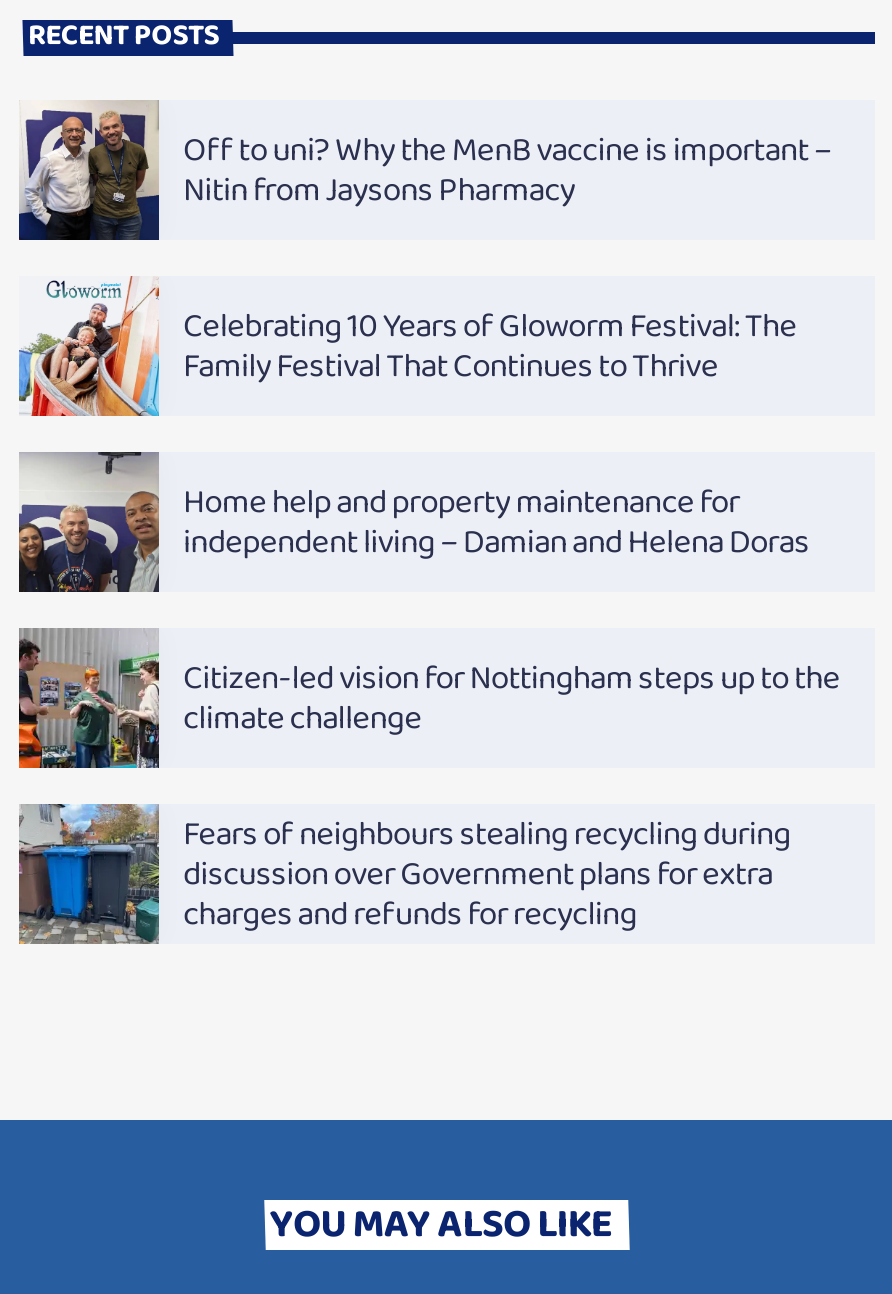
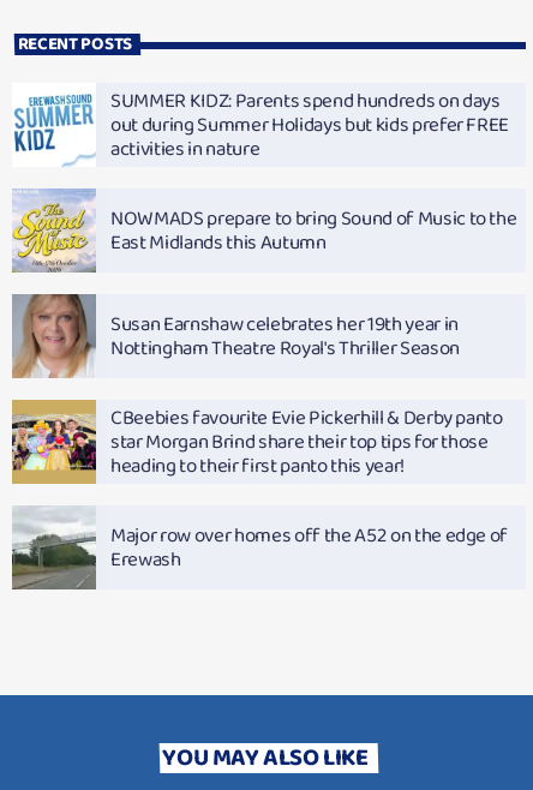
[17,100,831,242] [image] | Off to uni? Why the MenB vaccine is important – | Nitin from Jaysons Pharmacy -> [12,83,509,167] [image] | SUMMER KIDZ: Parents spend hundreds on days | out during Summer Holidays but kids prefer FREE | activities in nature
[17,276,797,418] [image] | Celebrating 10 Years of Gloworm Festival: The | Family Festival That Continues to Thrive -> [11,188,517,274] [image] | NOWMADS prepare to bring Sound of Music to the | East Midlands this Autumn
[17,452,809,594] [image] | Home help and property maintenance for | independent living – Damian and Helena Doras -> [11,293,460,379] [image] | Susan Earnshaw celebrates her 19th year in | Nottingham Theatre Royal's Thriller Season
[17,628,840,770] [image] | Citizen-led vision for Nottingham steps up to the | climate challenge -> [11,399,503,485] [image] | CBeebies favourite Evie Pickerhill & Derby panto | star Morgan Brind share their top tips for those | heading to their first panto this year!
[17,802,791,944] [image] | Fears of neighbours stealing recycling during | discussion over Government plans for extra | charges and refunds for recycling -> [12,505,508,588] [image] | Major row over homes off the A52 on the edge of | Erewash

